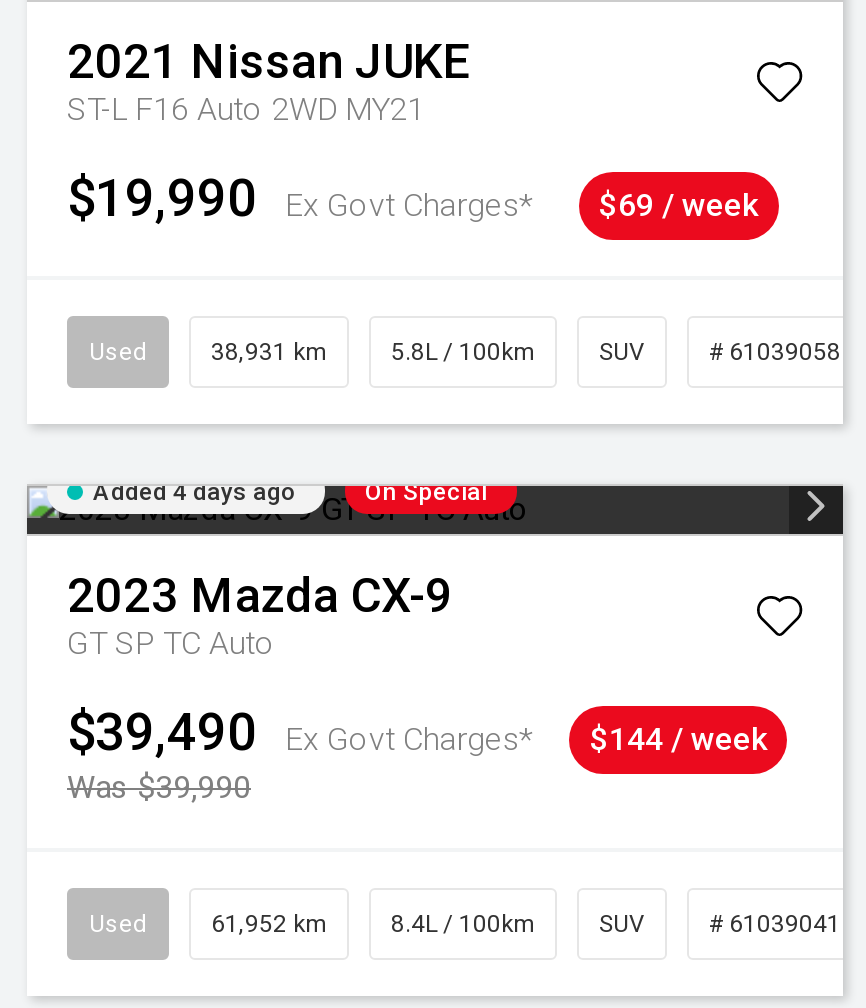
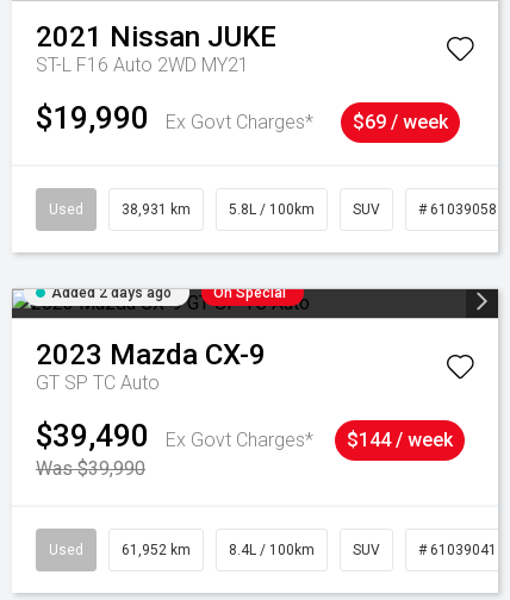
[93,478,295,506] Added 4 days ago -> [51,285,172,301] Added 2 days ago

